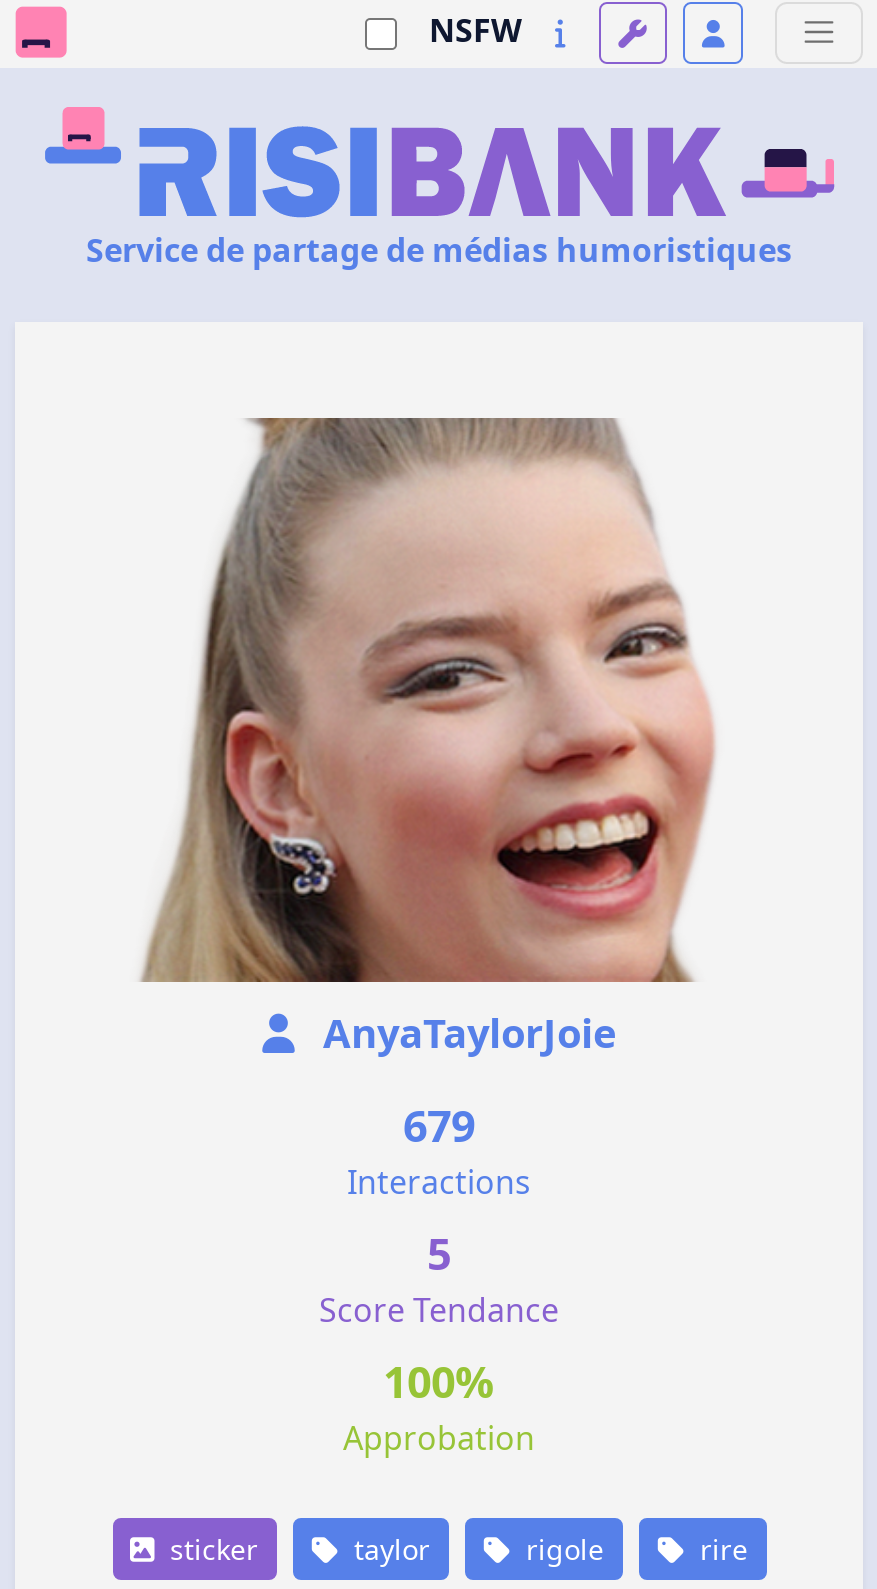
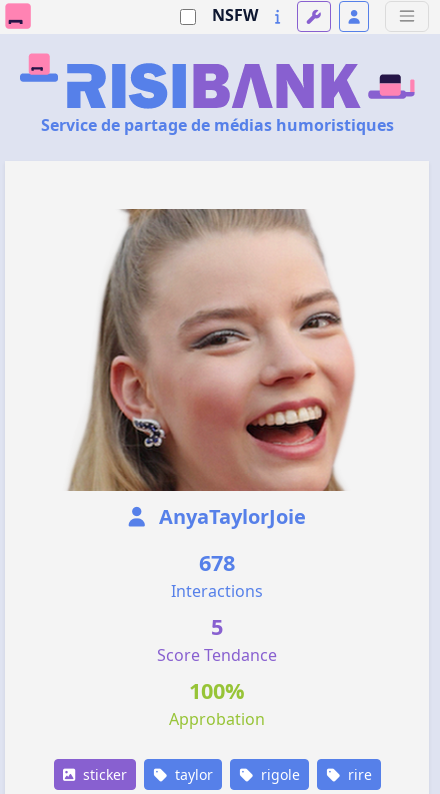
[403,1095,475,1153] 679 -> [199,547,235,576] 678

